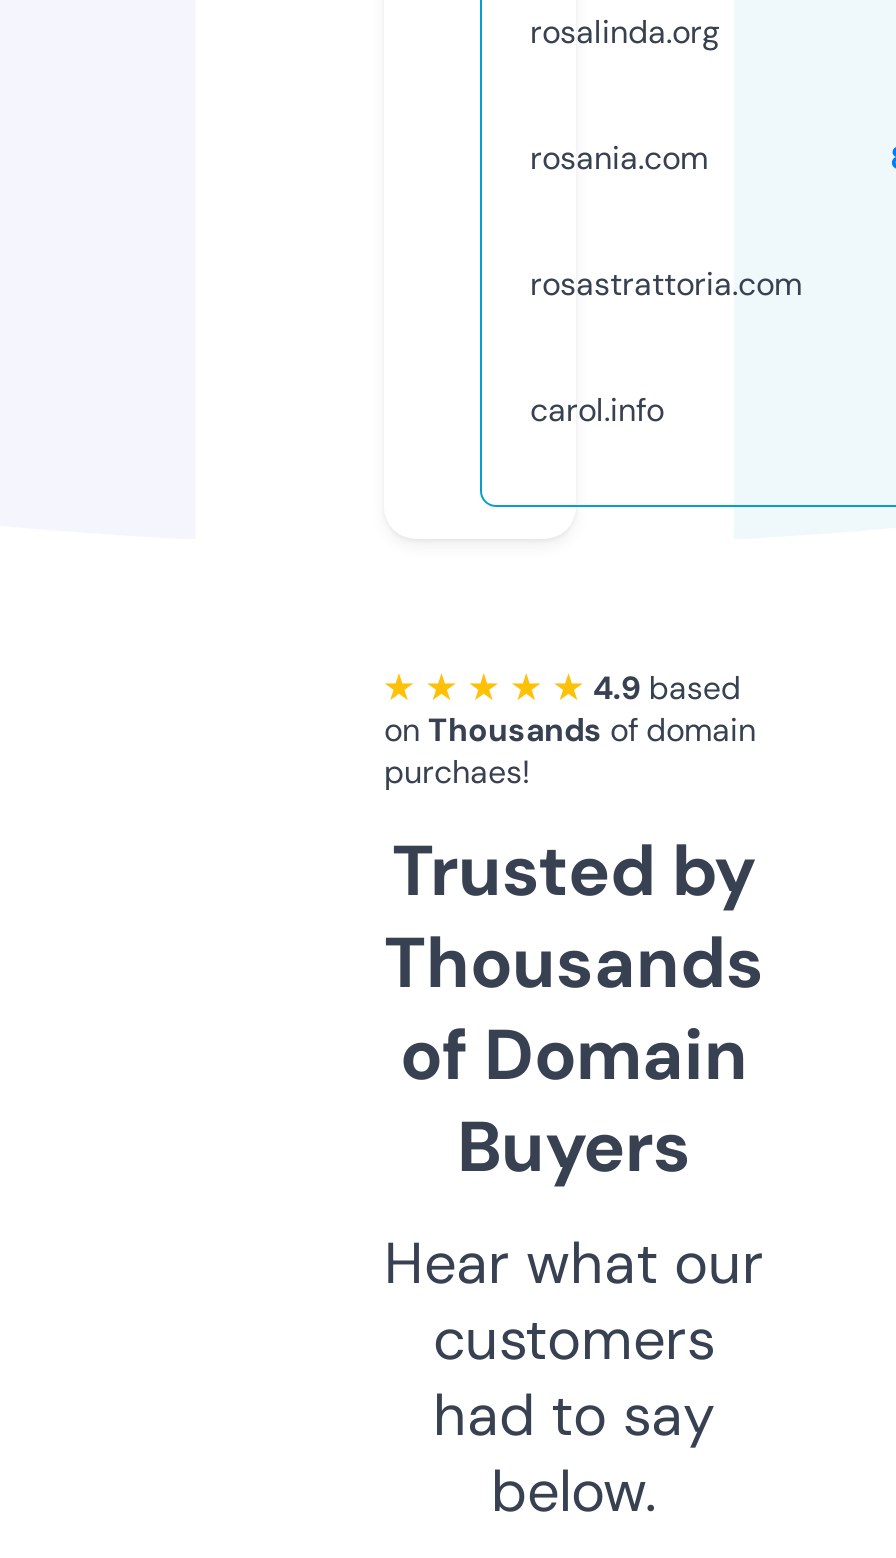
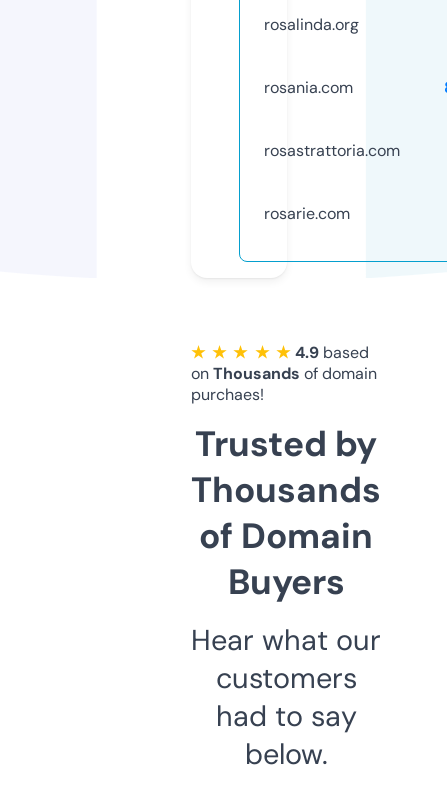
[530,389,664,431] carol.info -> [264,203,350,224] rosarie.com

